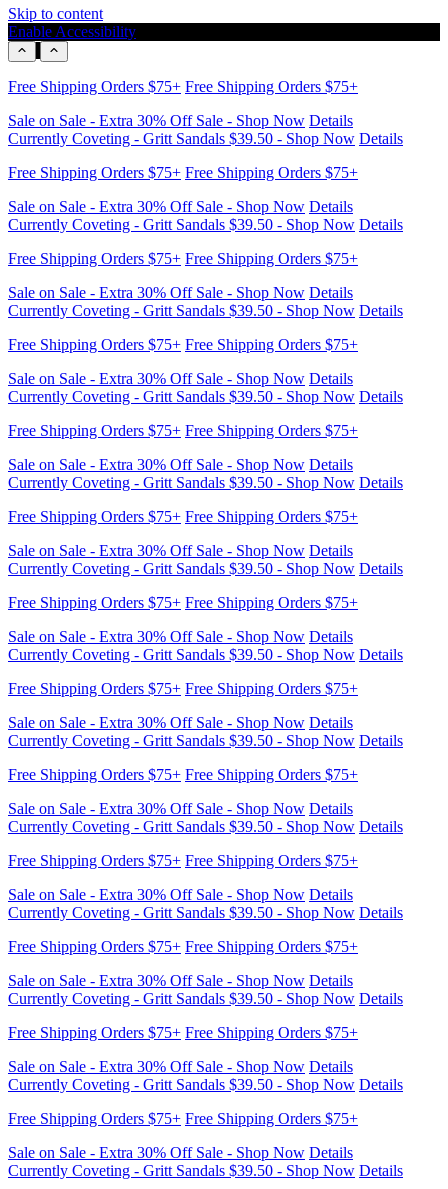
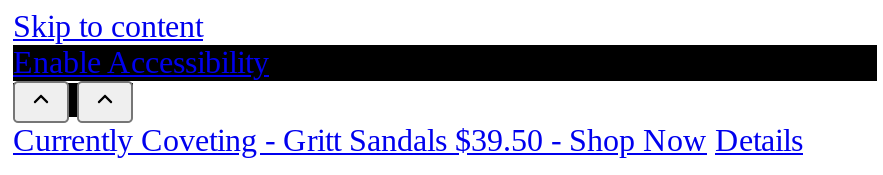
[8,78,403,1161] Free Shipping Orders $75+ Free Shipping Orders $75+ | Sale on Sale - Extra 30% Off Sale - Shop Now Details | Currently Coveting - Gritt Sandals $39.50 - Shop Now Details | Free Shipping Orders $75+ Free Shipping Orders $75+ | Sale on Sale - Extra 30% Off Sale - Shop Now Details | Currently Coveting - Gritt Sandals $39.50 - Shop Now Details | Free Shipping Orders $75+ Free Shipping Orders $75+ | Sale on Sale - Extra 30% Off Sale - Shop Now Details | Currently Coveting - Gritt Sandals $39.50 - Shop Now Details | Free Shipping Orders $75+ Free Shipping Orders $75+ | Sale on Sale - Extra 30% Off Sale - Shop Now Details | Currently Coveting - Gritt Sandals $39.50 - Shop Now Details | Free Shipping Orders $75+ Free Shipping Orders $75+ | Sale on Sale - Extra 30% Off Sale - Shop Now Details | Currently Coveting - Gritt Sandals $39.50 - Shop Now Details | Free Shipping Orders $75+ Free Shipping Orders $75+ | Sale on Sale - Extra 30% Off Sale - Shop Now Details | Currently Coveting - Gritt Sandals $39.50 - Shop Now Details | Free Shipping Orders $75+ Free Shipping Orders $75+ | Sale on Sale - Extra 30% Off Sale - Shop Now Details | Currently Coveting - Gritt Sandals $39.50 - Shop Now Details | Free Shipping Orders $75+ Free Shipping Orders $75+ | Sale on Sale - Extra 30% Off Sale - Shop Now Details | Currently Coveting - Gritt Sandals $39.50 - Shop Now Details | Free Shipping Orders $75+ Free Shipping Orders $75+ | Sale on Sale - Extra 30% Off Sale - Shop Now Details | Currently Coveting - Gritt Sandals $39.50 - Shop Now Details | Free Shipping Orders $75+ Free Shipping Orders $75+ | Sale on Sale - Extra 30% Off Sale - Shop Now Details | Currently Coveting - Gritt Sandals $39.50 - Shop Now Details | Free Shipping Orders $75+ Free Shipping Orders $75+ | Sale on Sale - Extra 30% Off Sale - Shop Now Details | Currently Coveting - Gritt Sandals $39.50 - Shop Now Details | Free Shipping Orders $75+ Free Shipping Orders $75+ | Sale on Sale - Extra 30% Off Sale - Shop Now Details | Currently Coveting - Gritt Sandals $39.50 - Shop Now Details | Free Shipping Orders $75+ Free Shipping Orders $75+ | Sale on Sale - Extra 30% Off Sale - Shop Now Details -> none

